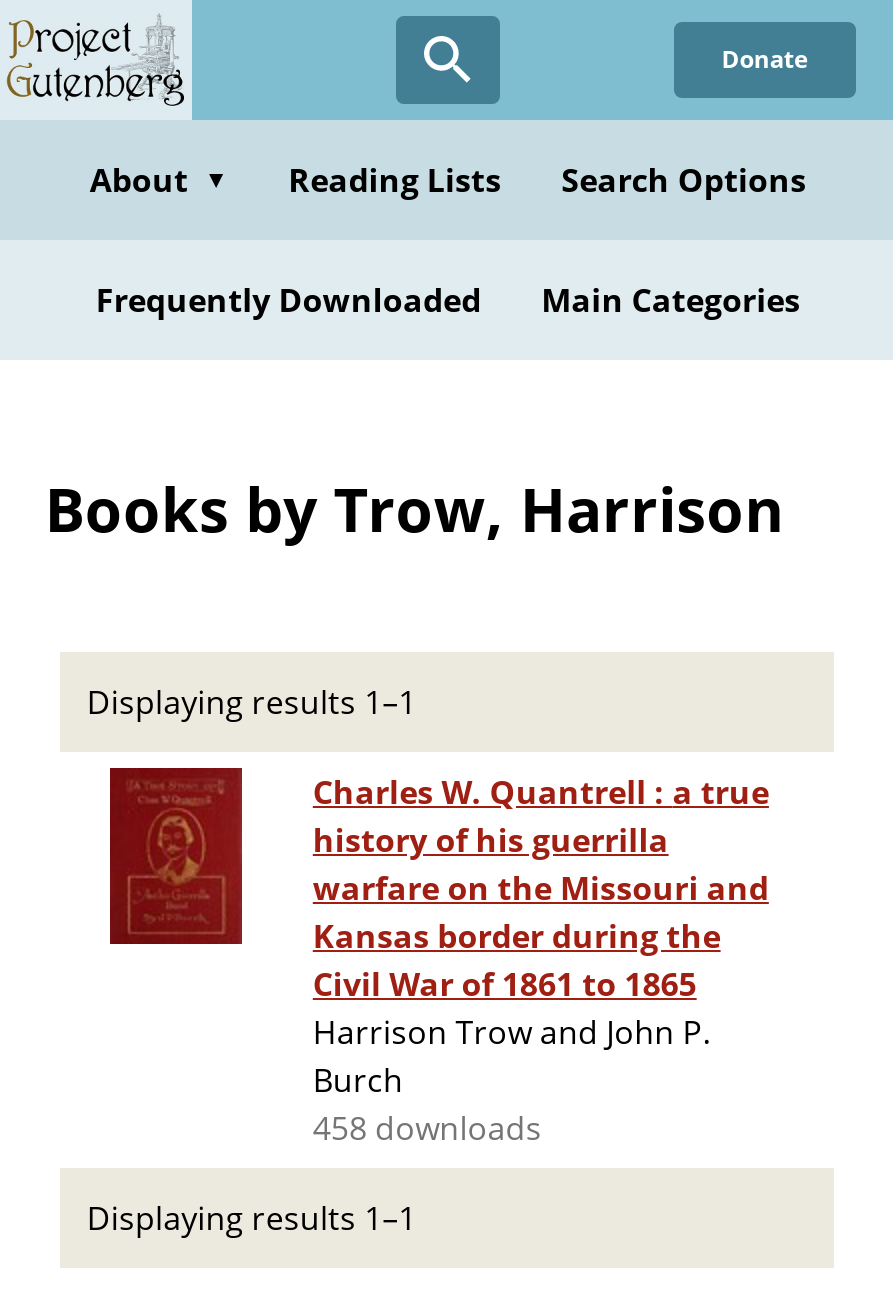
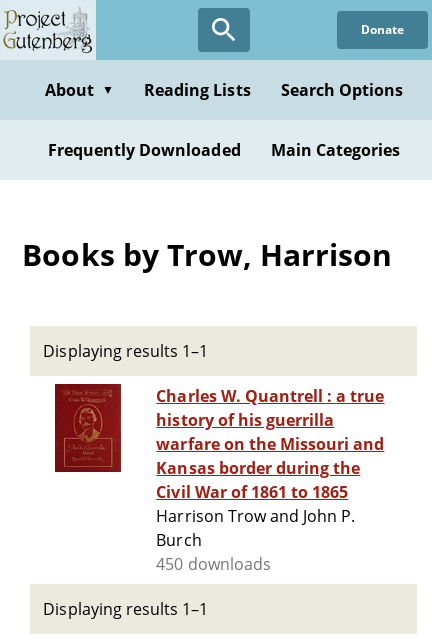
[313,1106,542,1150] 458 downloads -> [156,553,271,575] 450 downloads

